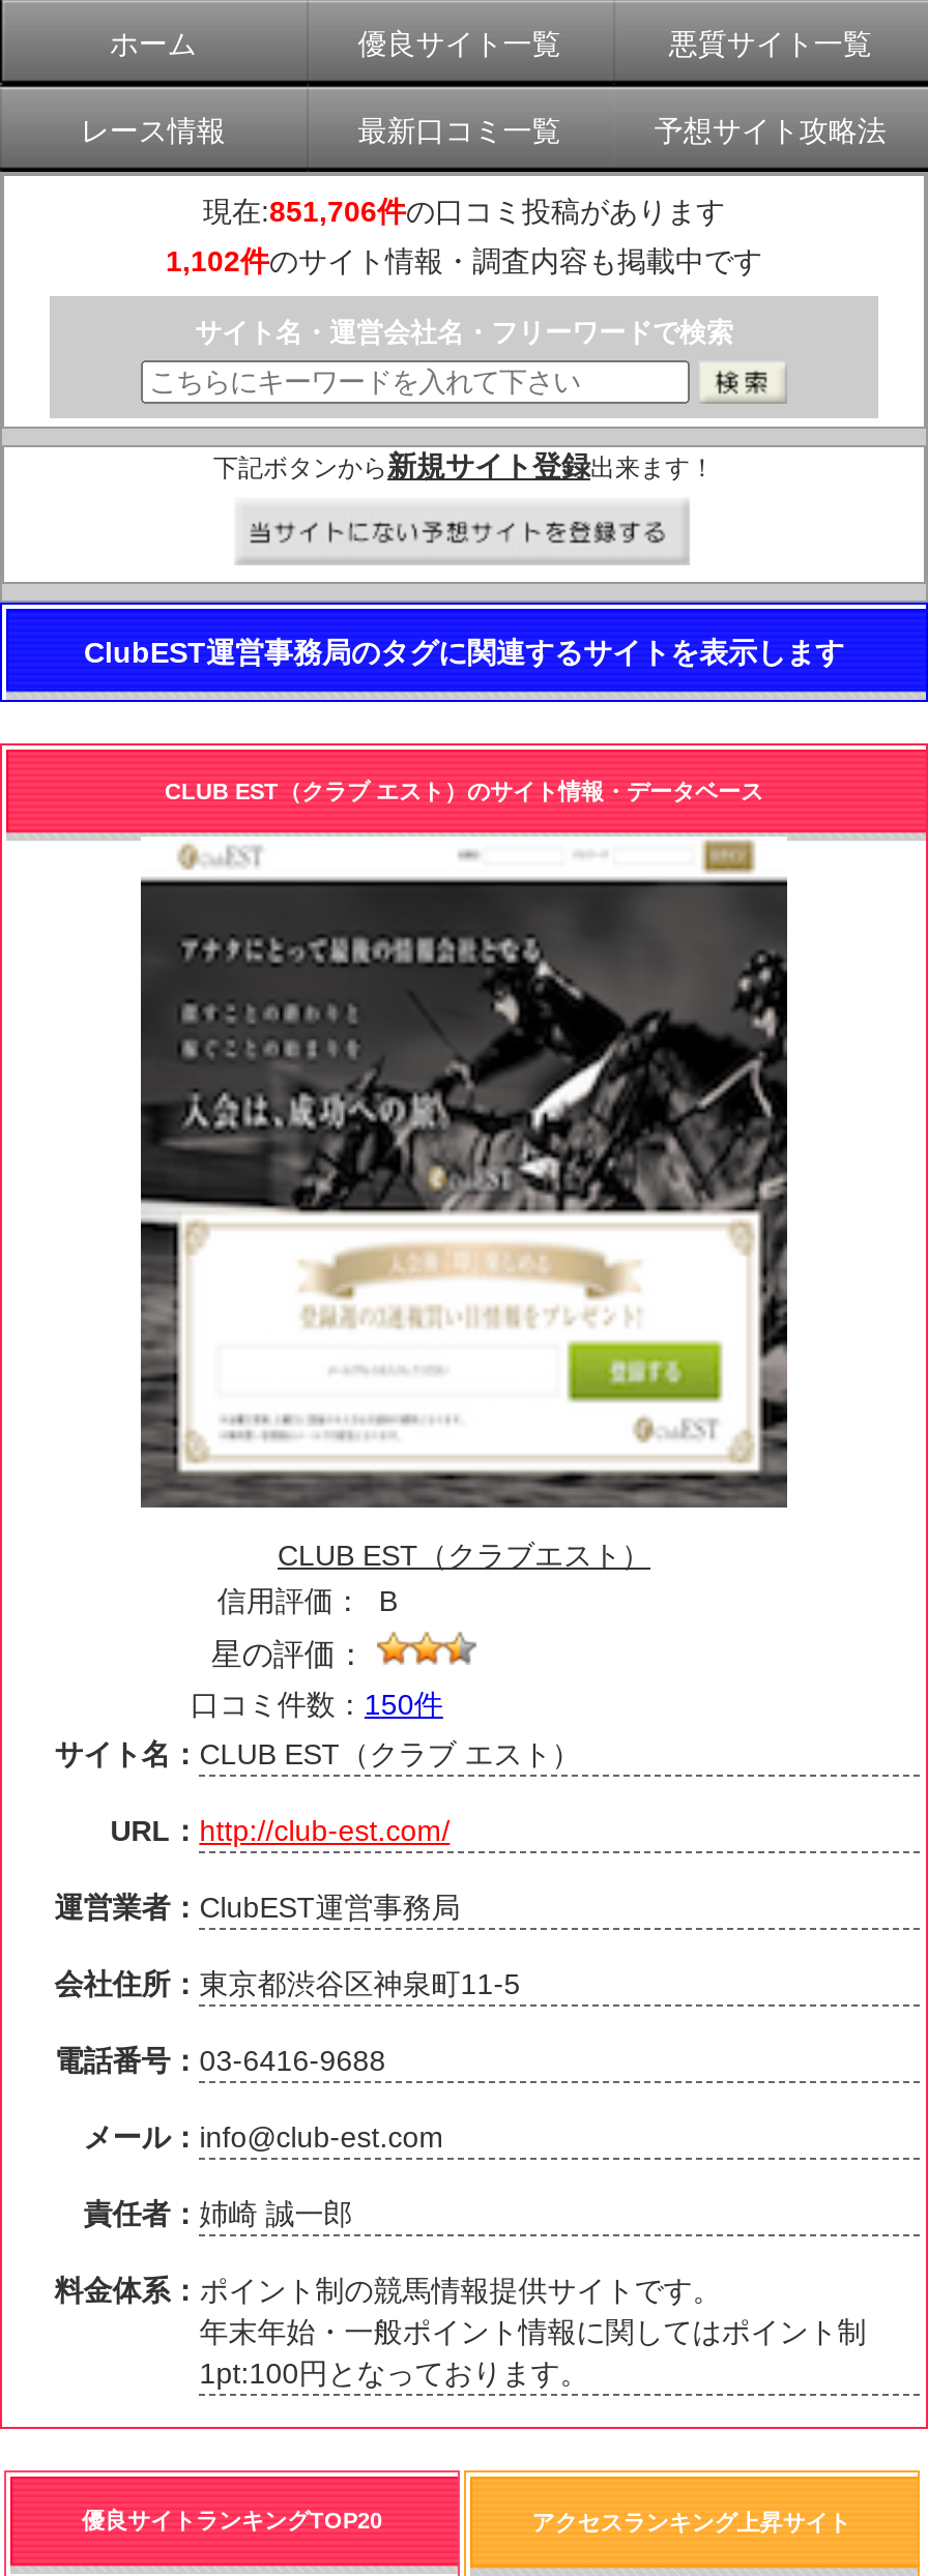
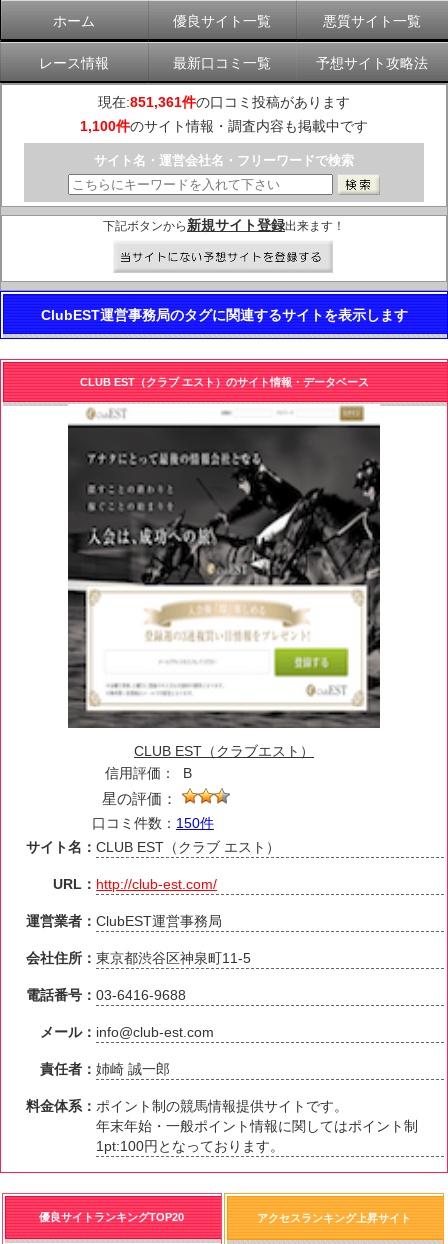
[203,195,725,228] 現在:851,706件の口コミ投稿があります -> [98,94,350,110] 現在:851,361件の口コミ投稿があります
[166,244,762,277] 1,102件のサイト情報・調査内容も掲載中です -> [80,118,368,134] 1,100件のサイト情報・調査内容も掲載中です

